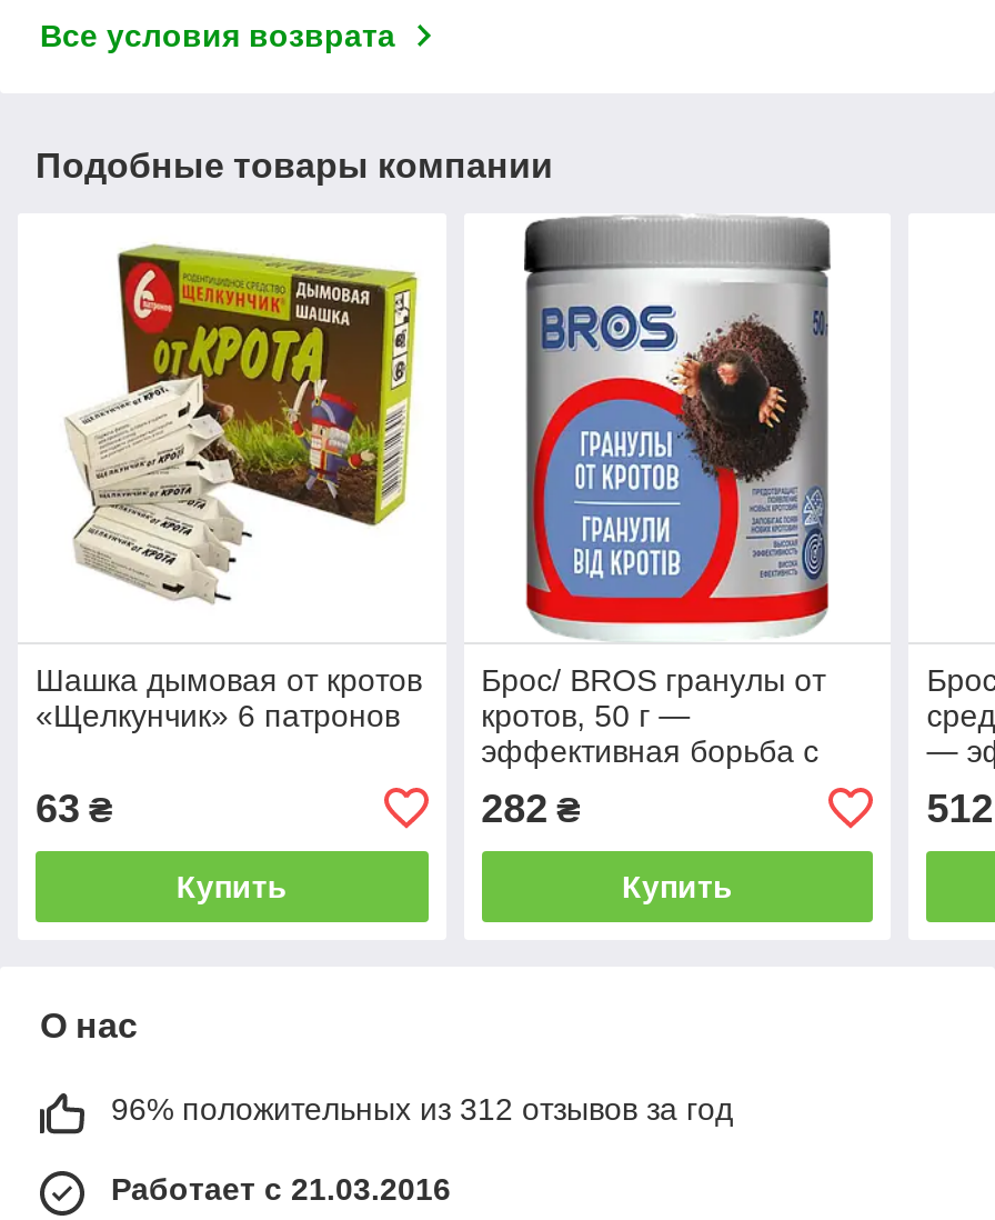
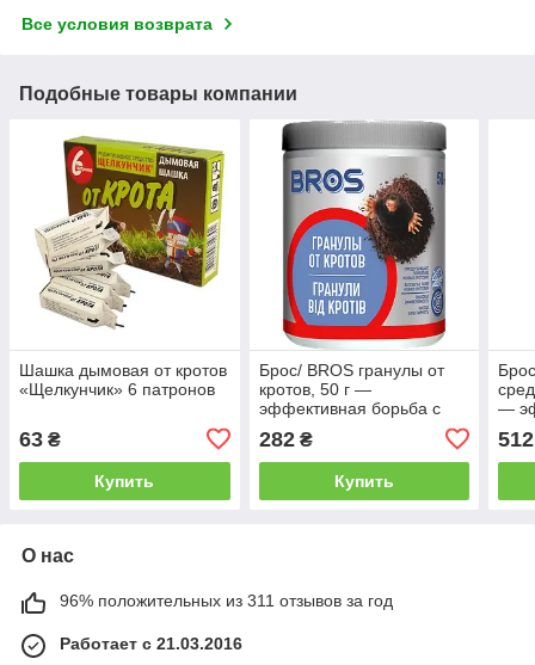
[111,1091,733,1126] 96% положительных из 312 отзывов за год -> [60,591,393,610] 96% положительных из 311 отзывов за год

